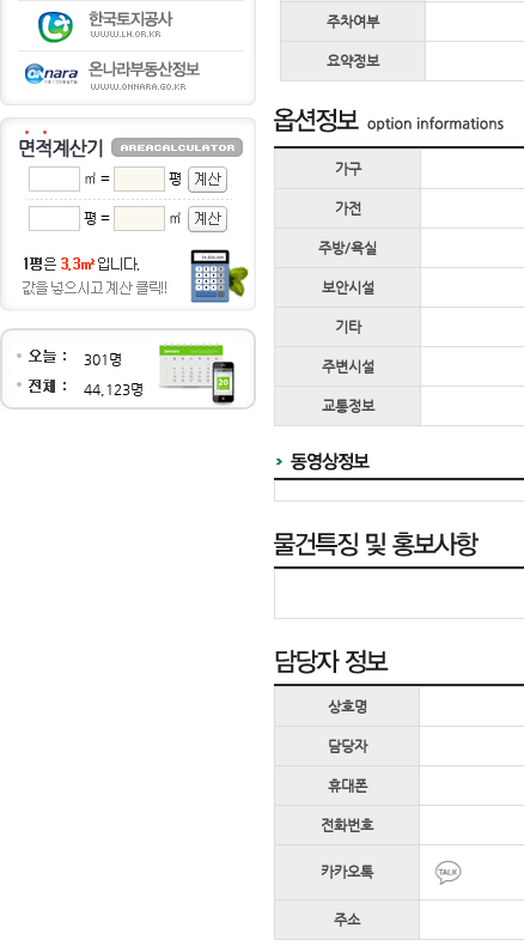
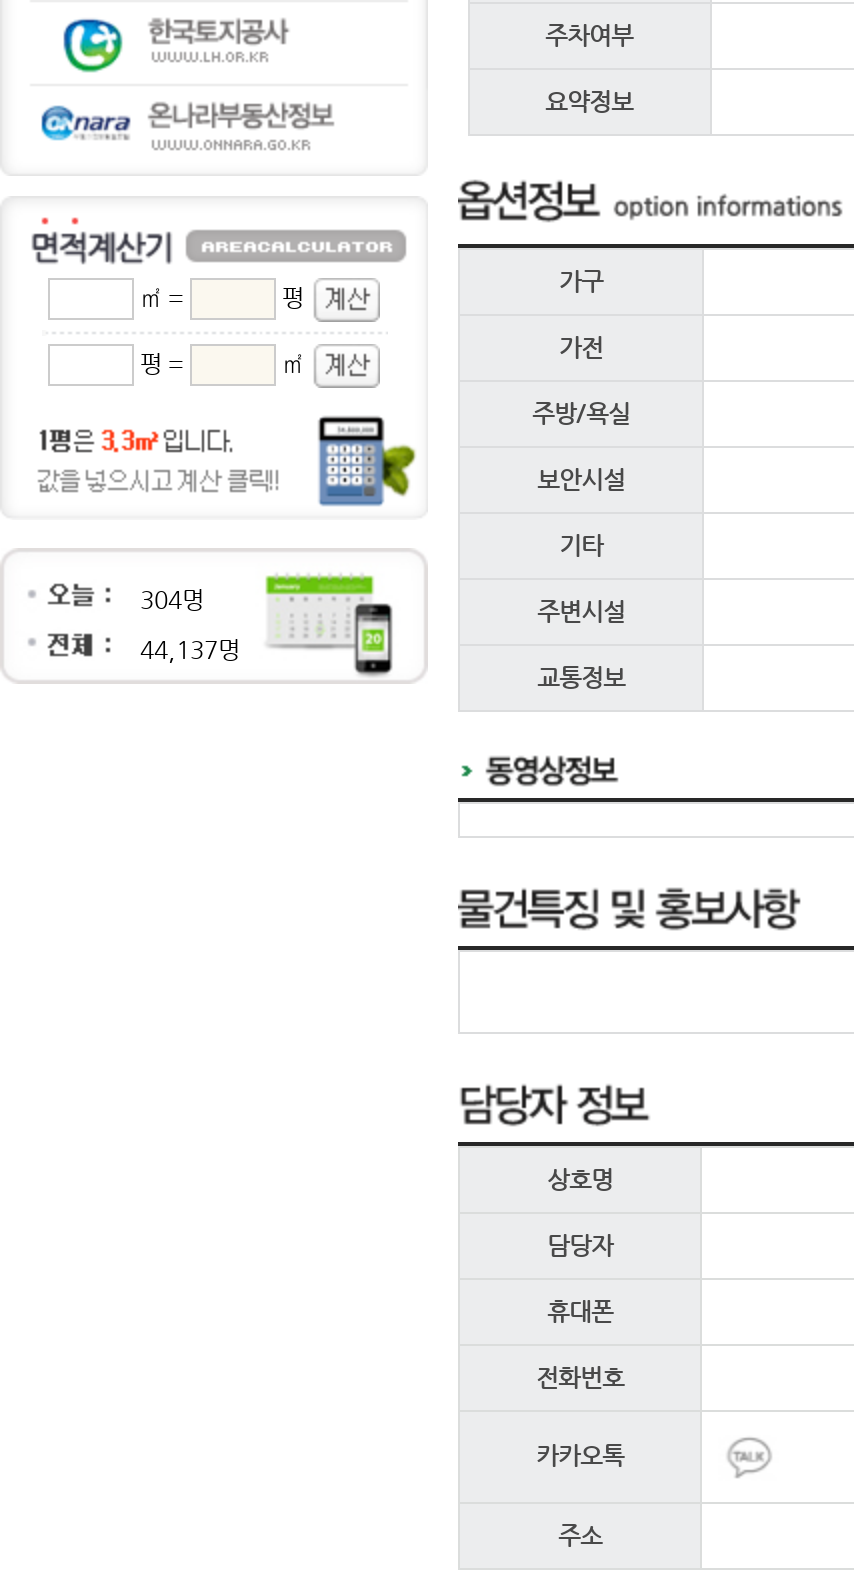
[84,351,122,368] 301명 -> [140,586,204,614] 304명
[84,381,144,398] 44,123명 -> [140,636,240,664] 44,137명

